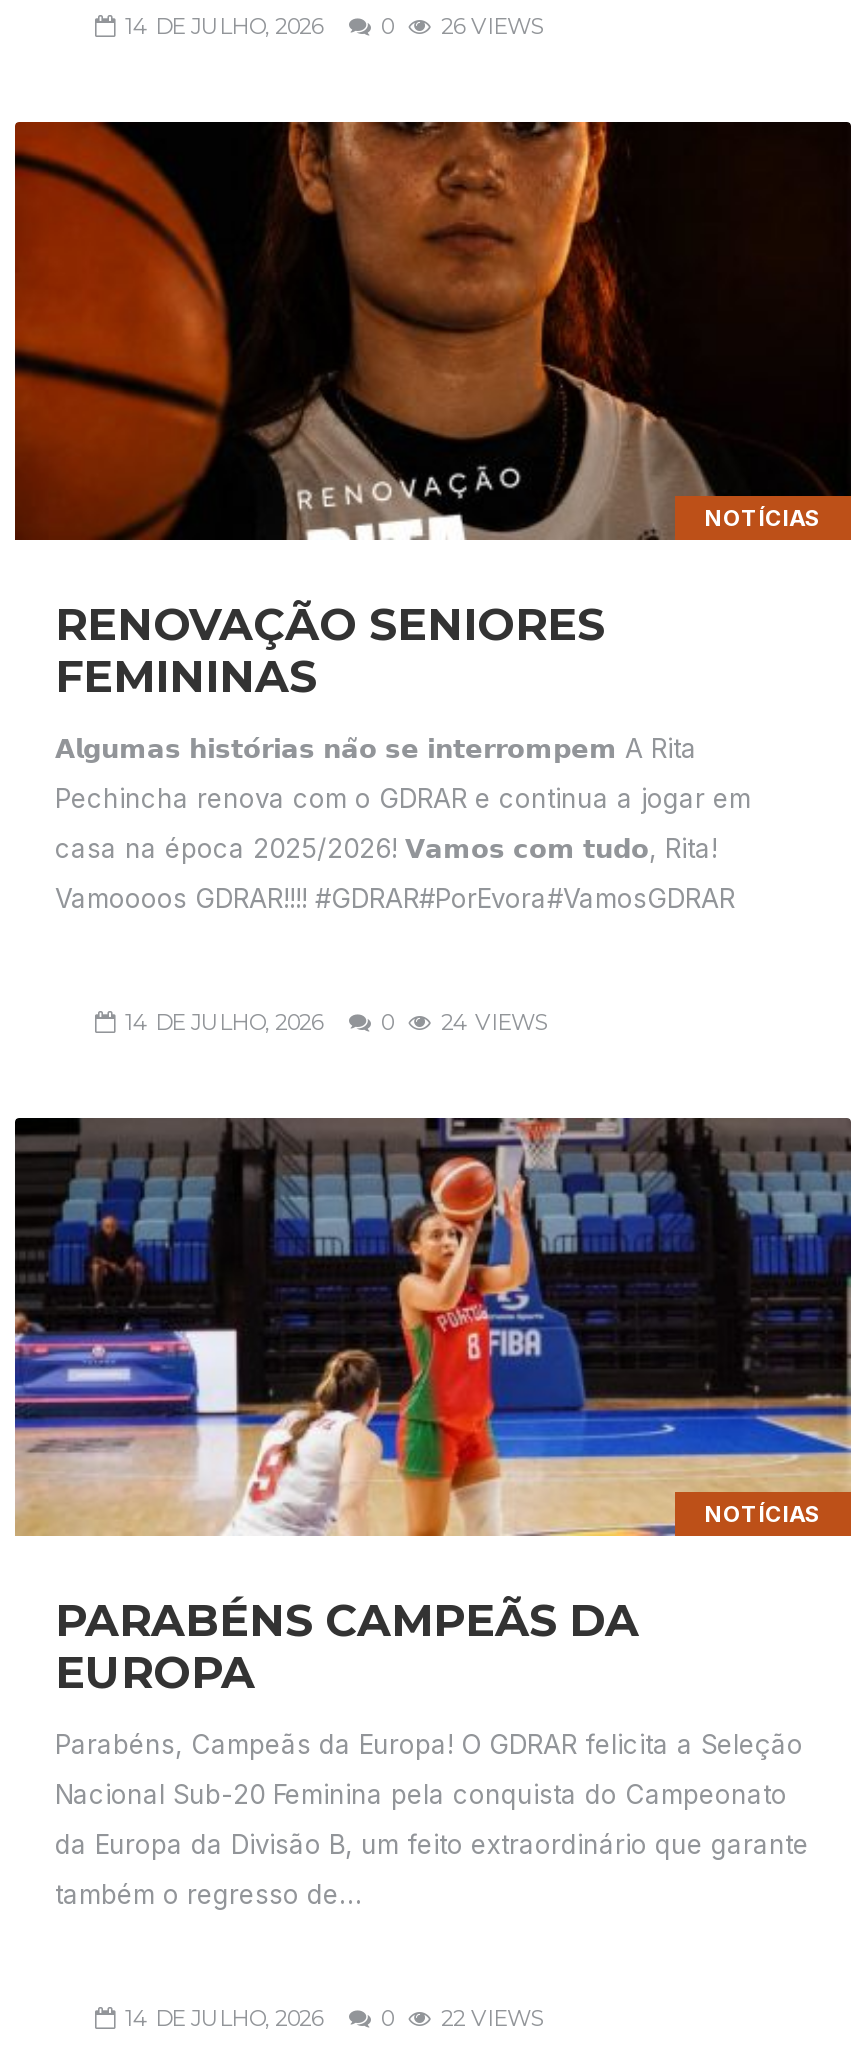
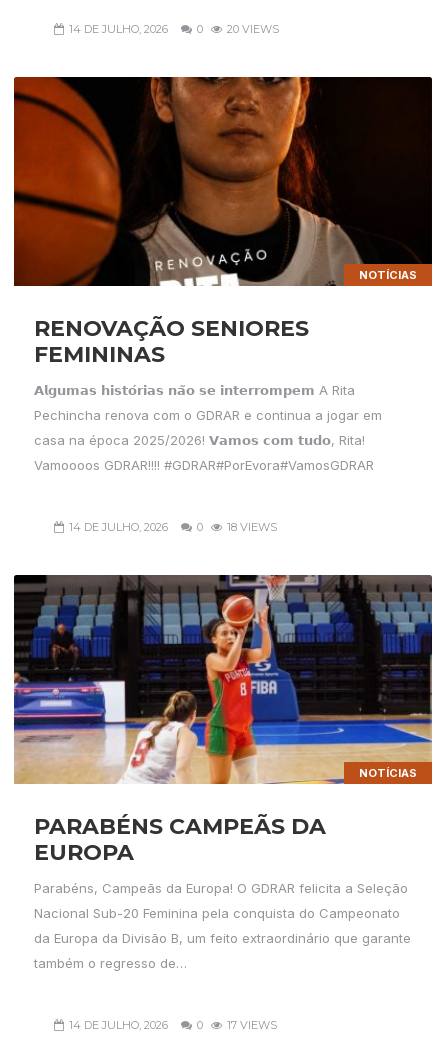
[441,12,545,40] 26 VIEWS -> [227,22,279,36] 20 VIEWS
[441,1008,549,1036] 24 VIEWS -> [227,520,277,534] 18 VIEWS
[441,2004,545,2032] 22 VIEWS -> [227,1018,277,1032] 17 VIEWS

